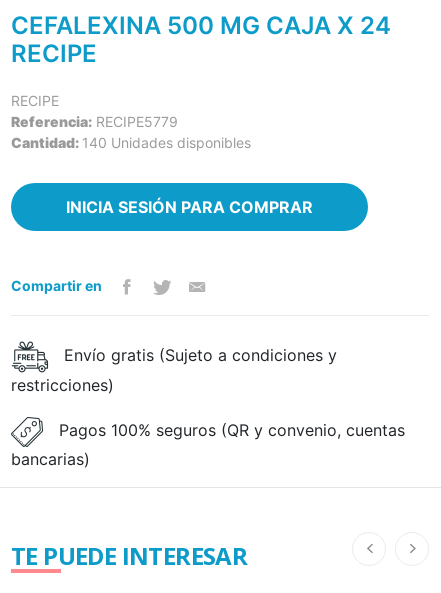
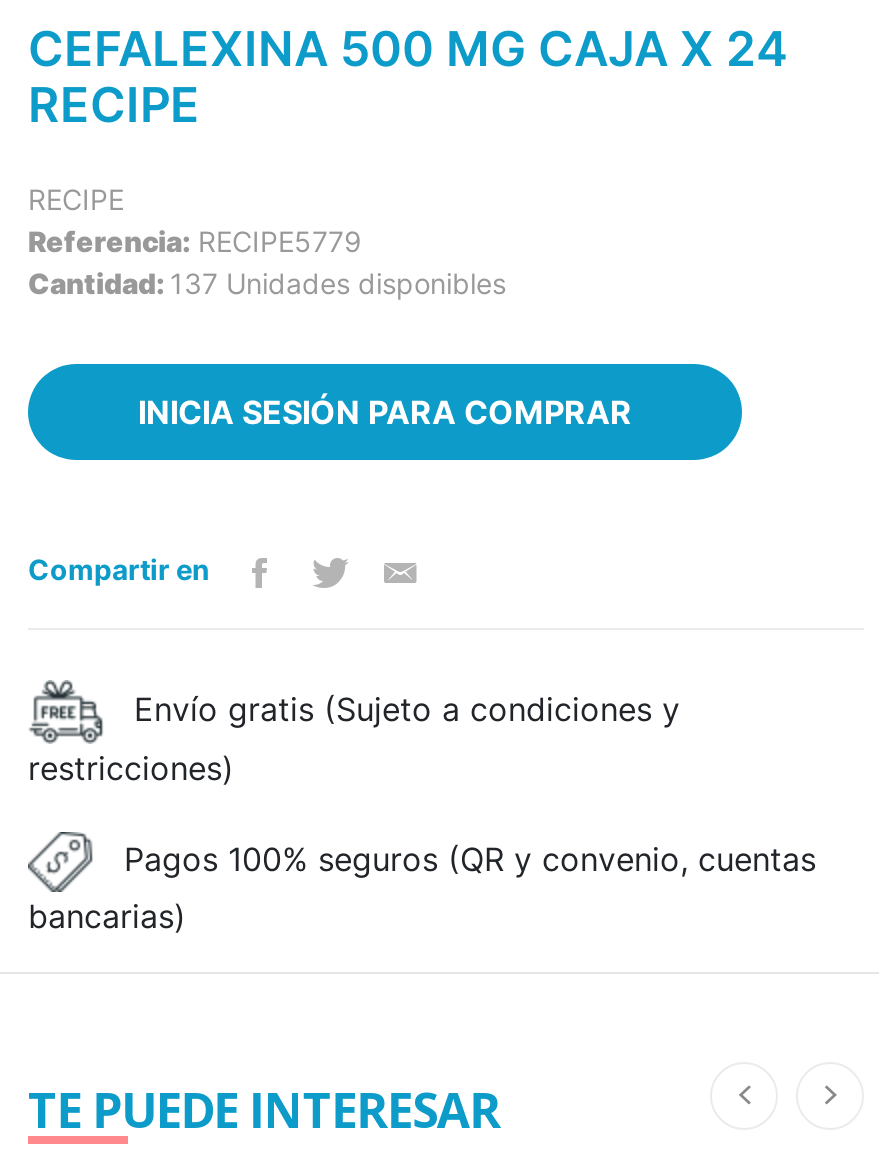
[11,134,251,151] Cantidad: 140 Unidades disponibles -> [28,265,506,299] Cantidad: 137 Unidades disponibles

